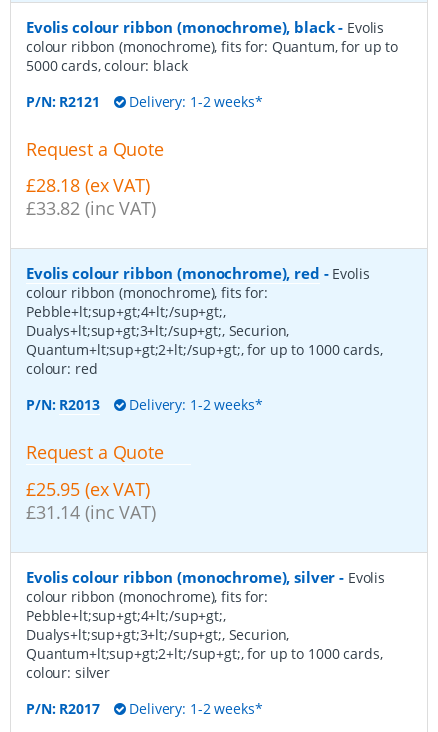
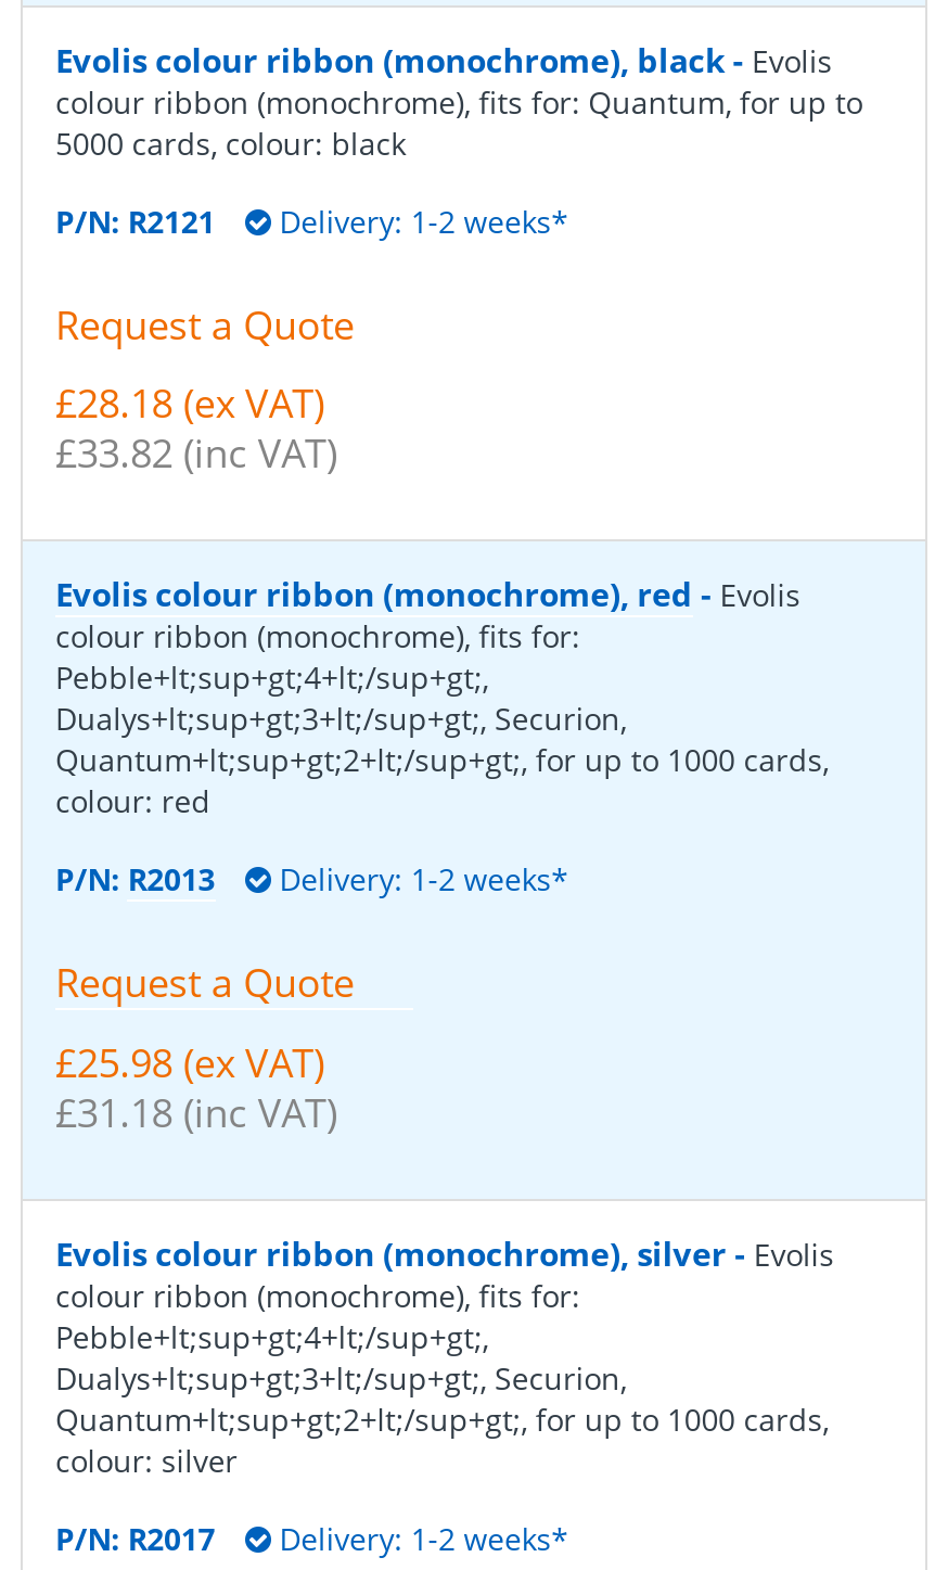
[26,477,150,501] £25.95 (ex VAT) -> [55,1036,324,1088] £25.98 (ex VAT)
[26,500,156,524] £31.14 (inc VAT) -> [55,1086,337,1138] £31.18 (inc VAT)

